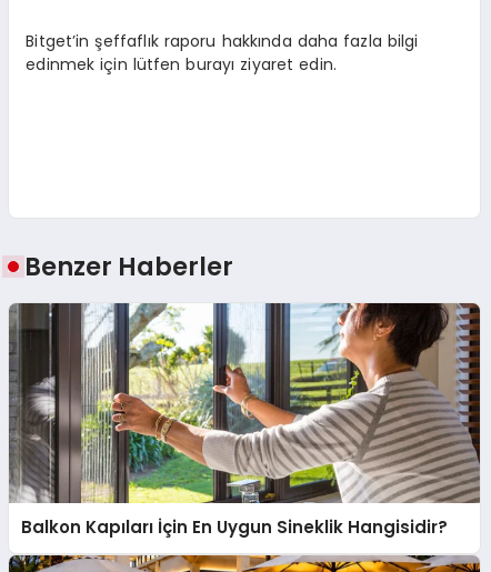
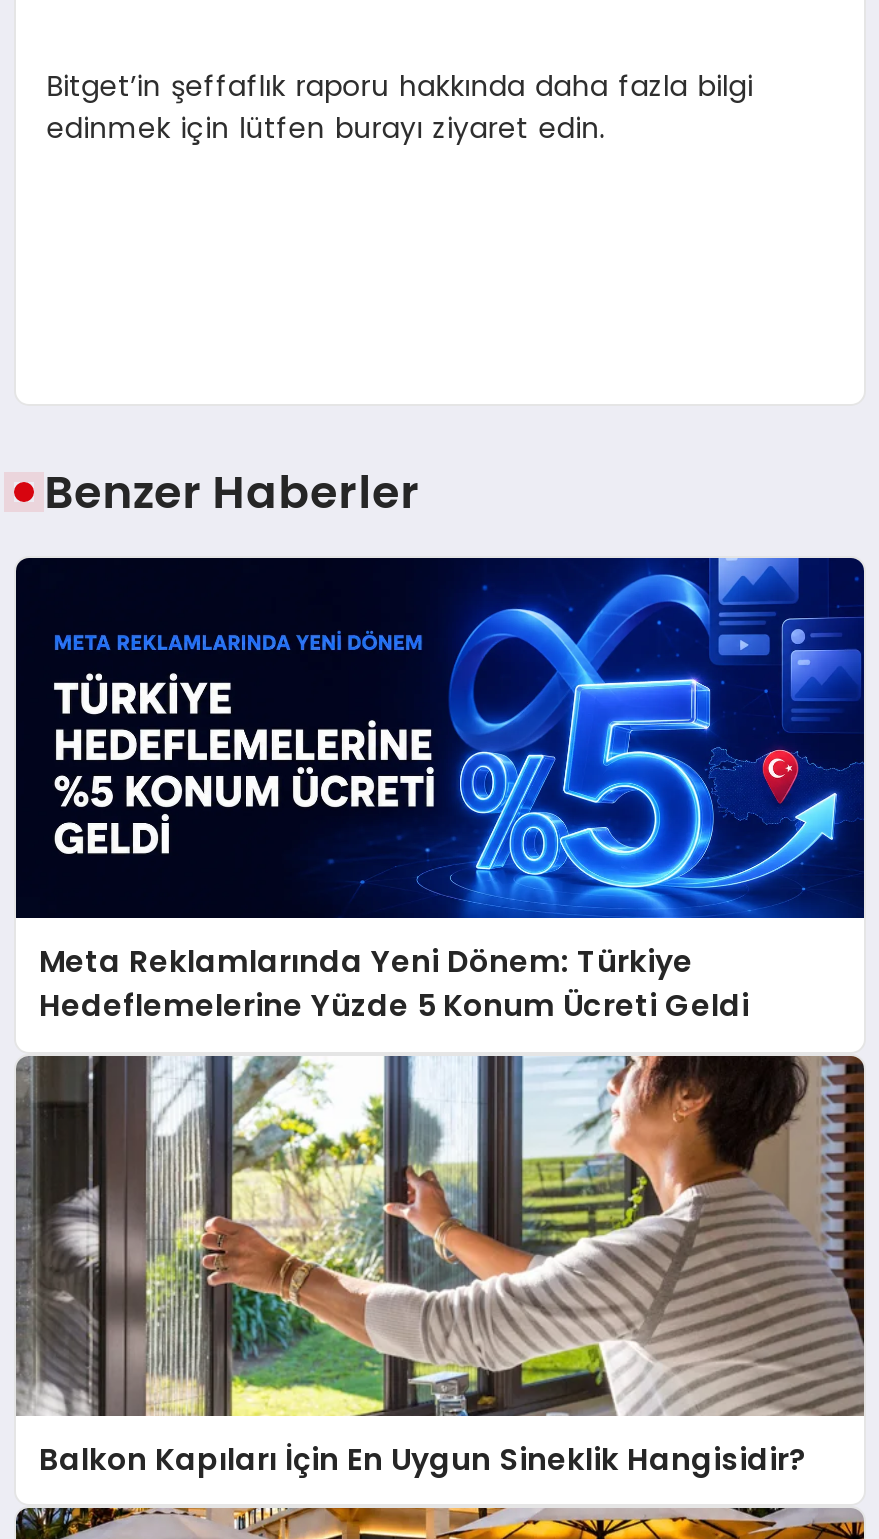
none -> [16,556,866,1027] [image] | Meta Reklamlarında Yeni Dönem: Türkiye | Hedeflemelerine Yüzde 5 Konum Ücreti Geldi

